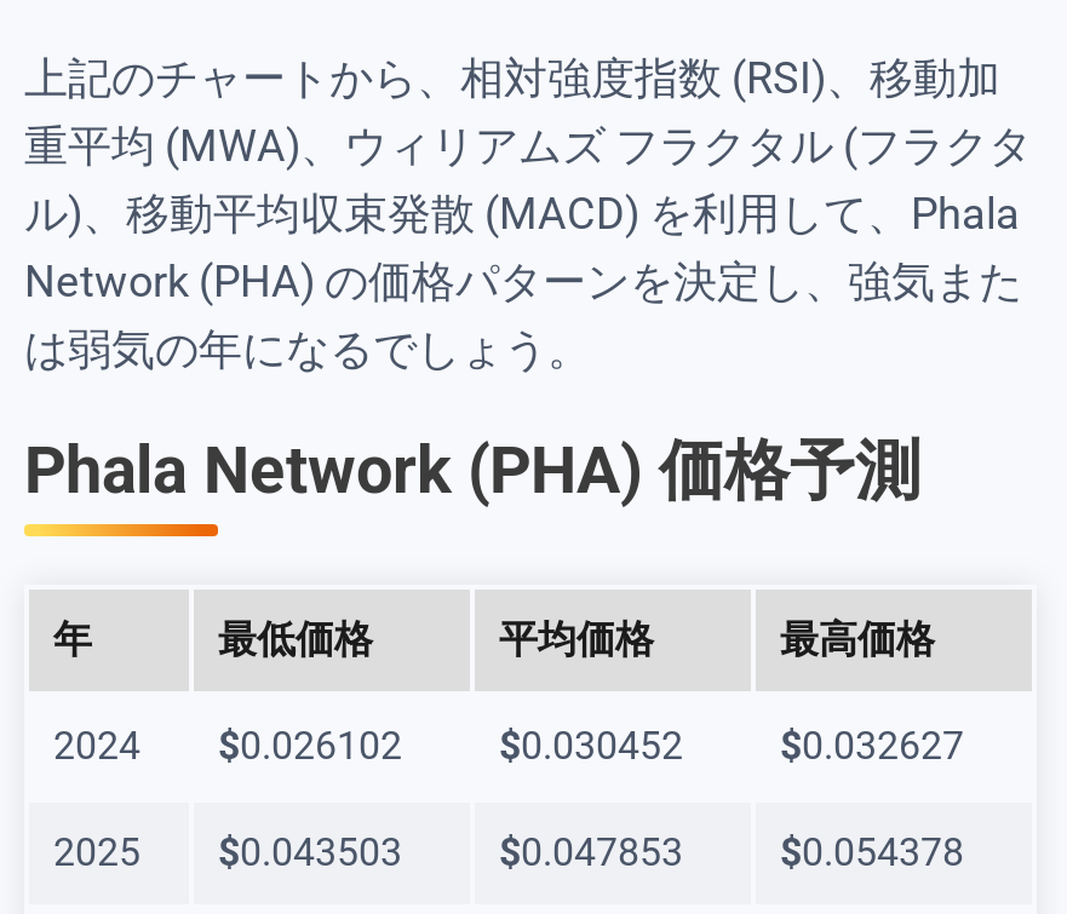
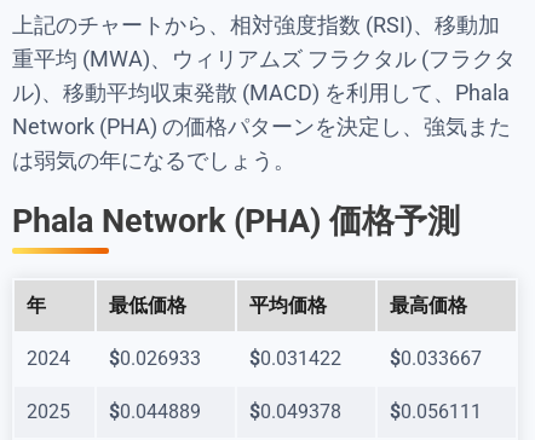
[53,722,402,768] 2024 $0.026102 -> [27,347,201,370] 2024 $0.026933
[499,722,683,768] $0.030452 -> [249,347,341,370] $0.031422
[780,722,964,768] $0.032627 -> [390,347,482,370] $0.033667
[53,829,402,875] 2025 $0.043503 -> [27,400,201,423] 2025 $0.044889
[499,829,683,875] $0.047853 -> [249,400,341,423] $0.049378
[780,829,964,875] $0.054378 -> [390,400,482,423] $0.056111

